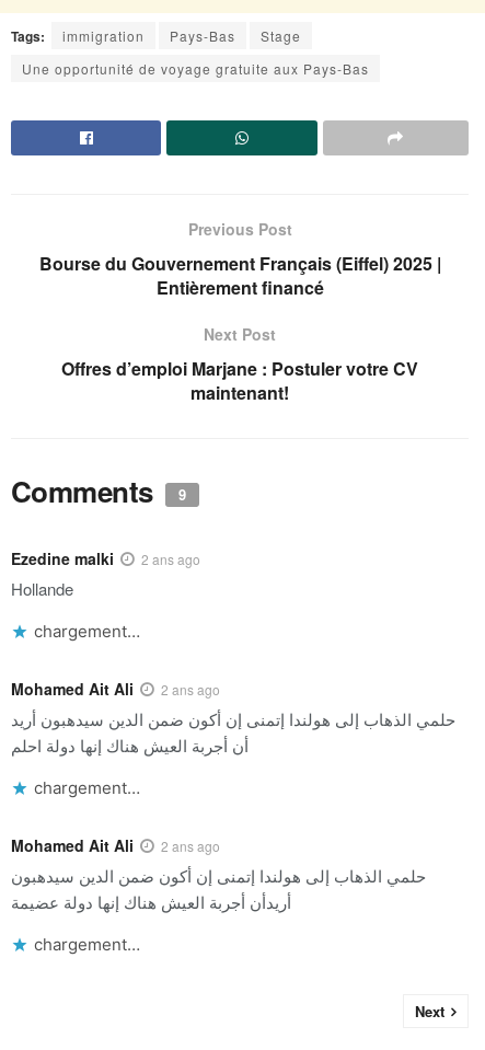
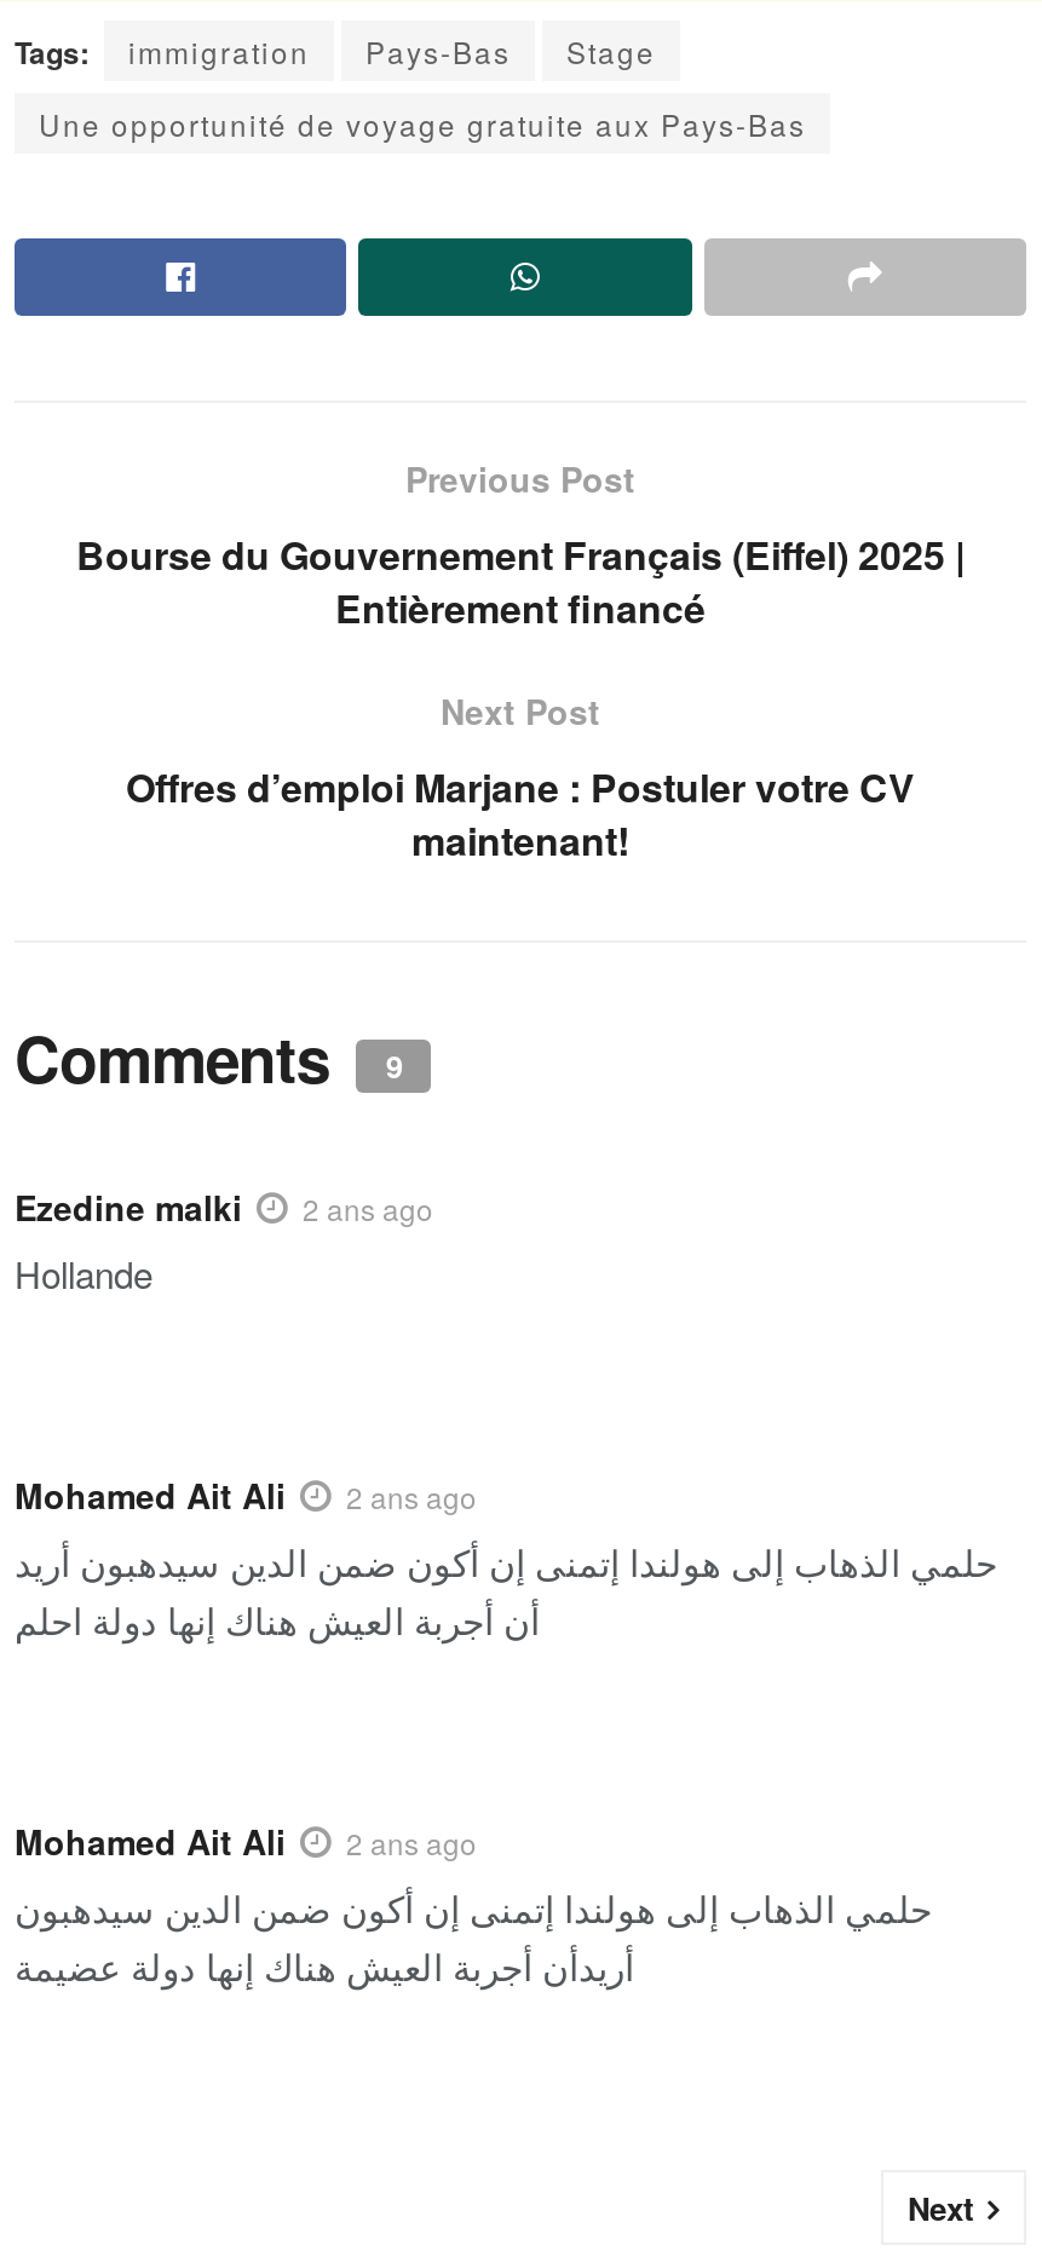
[34,621,140,642] chargement… -> none
[34,777,140,798] chargement… -> none
[34,934,140,955] chargement… -> none

